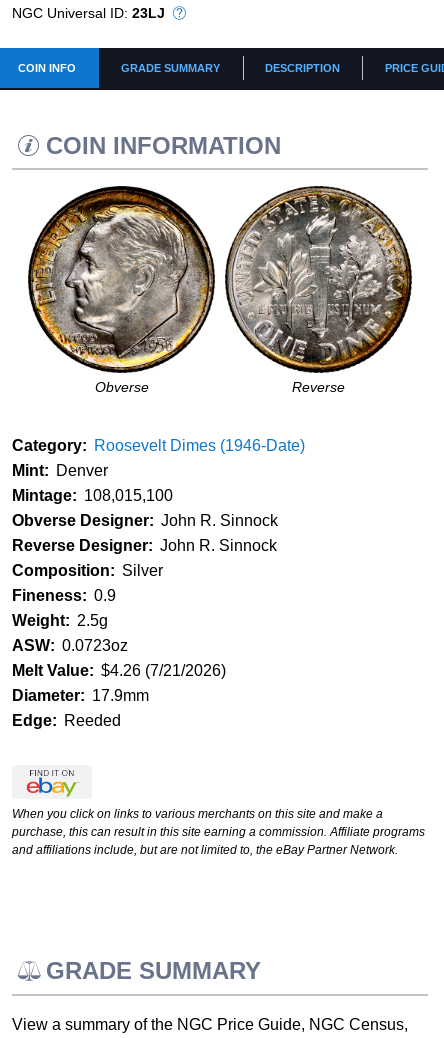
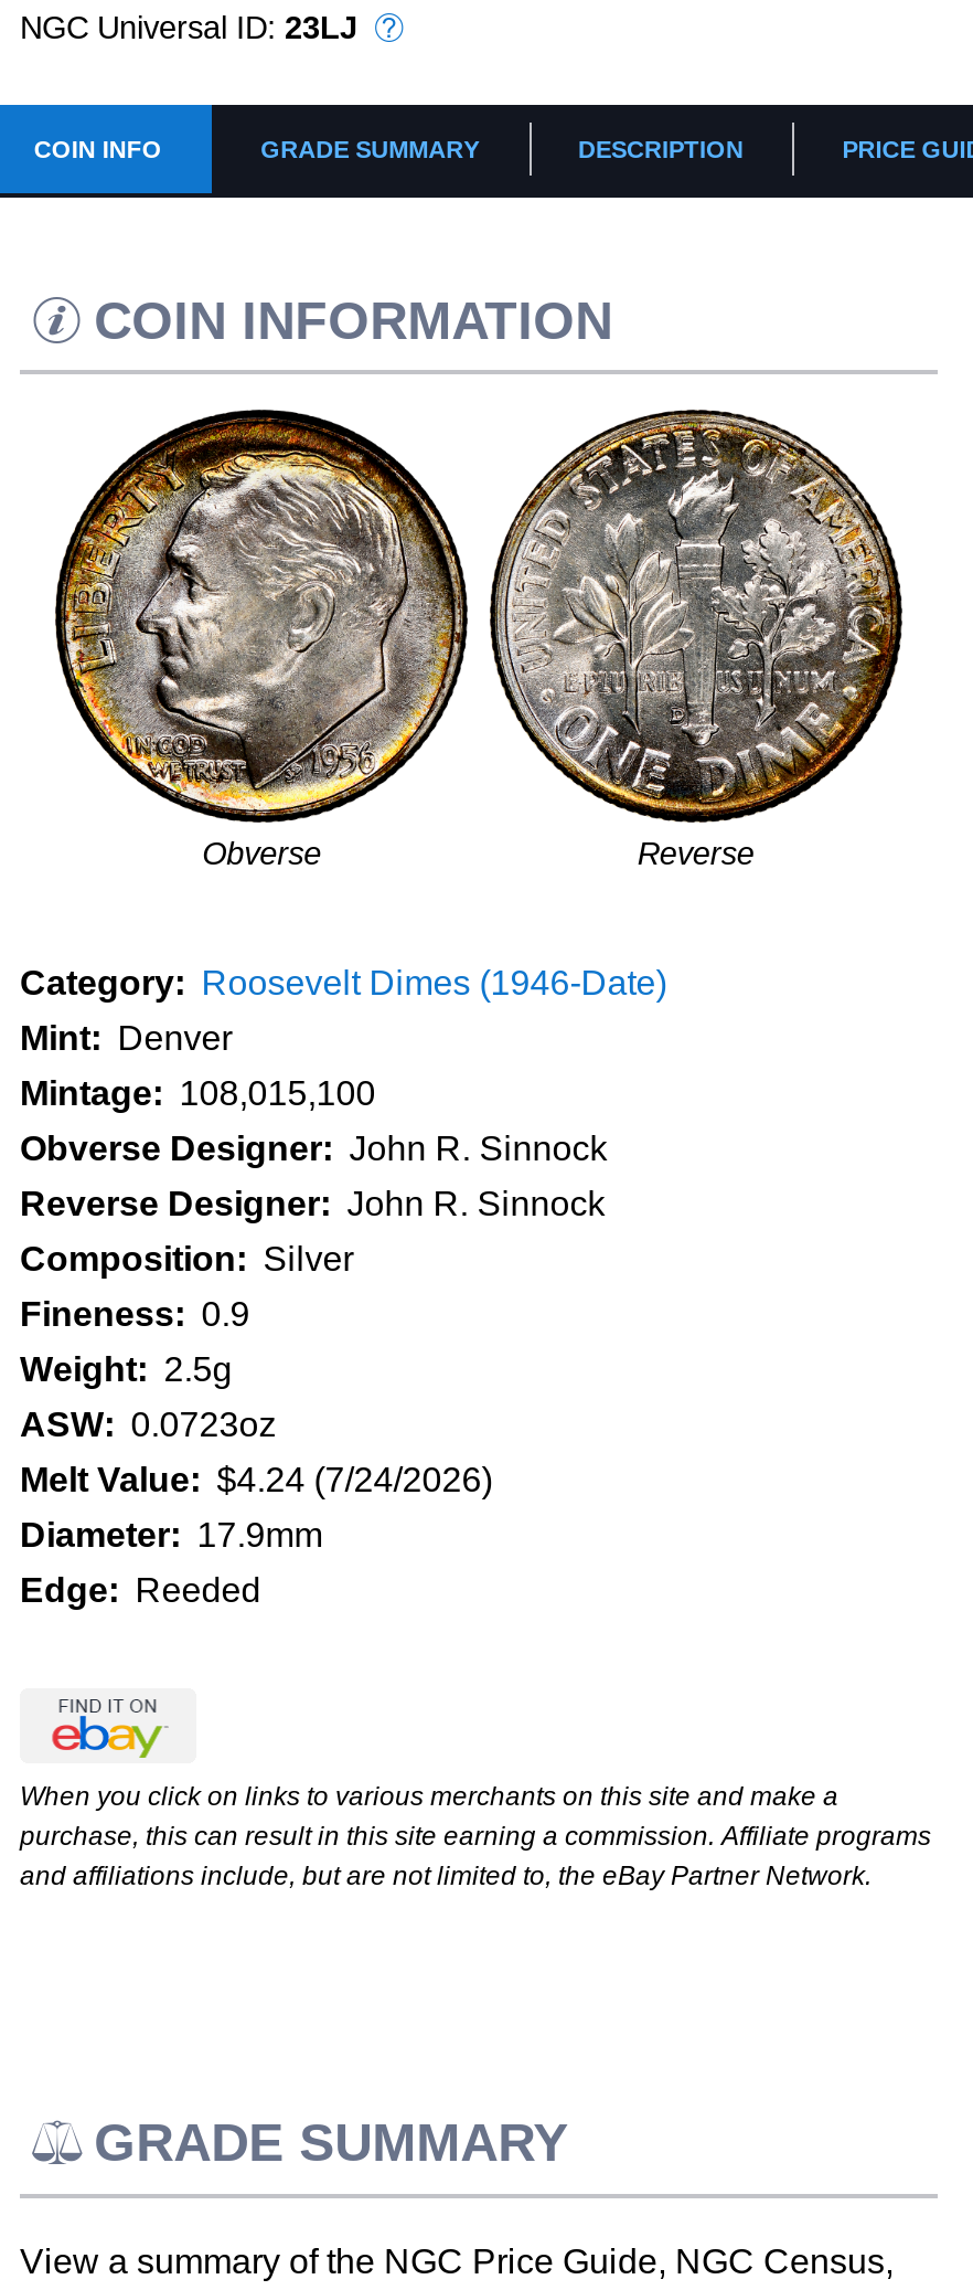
[12,662,226,679] Melt Value: $4.26 (7/21/2026) -> [20,1461,492,1498] Melt Value: $4.24 (7/24/2026)

